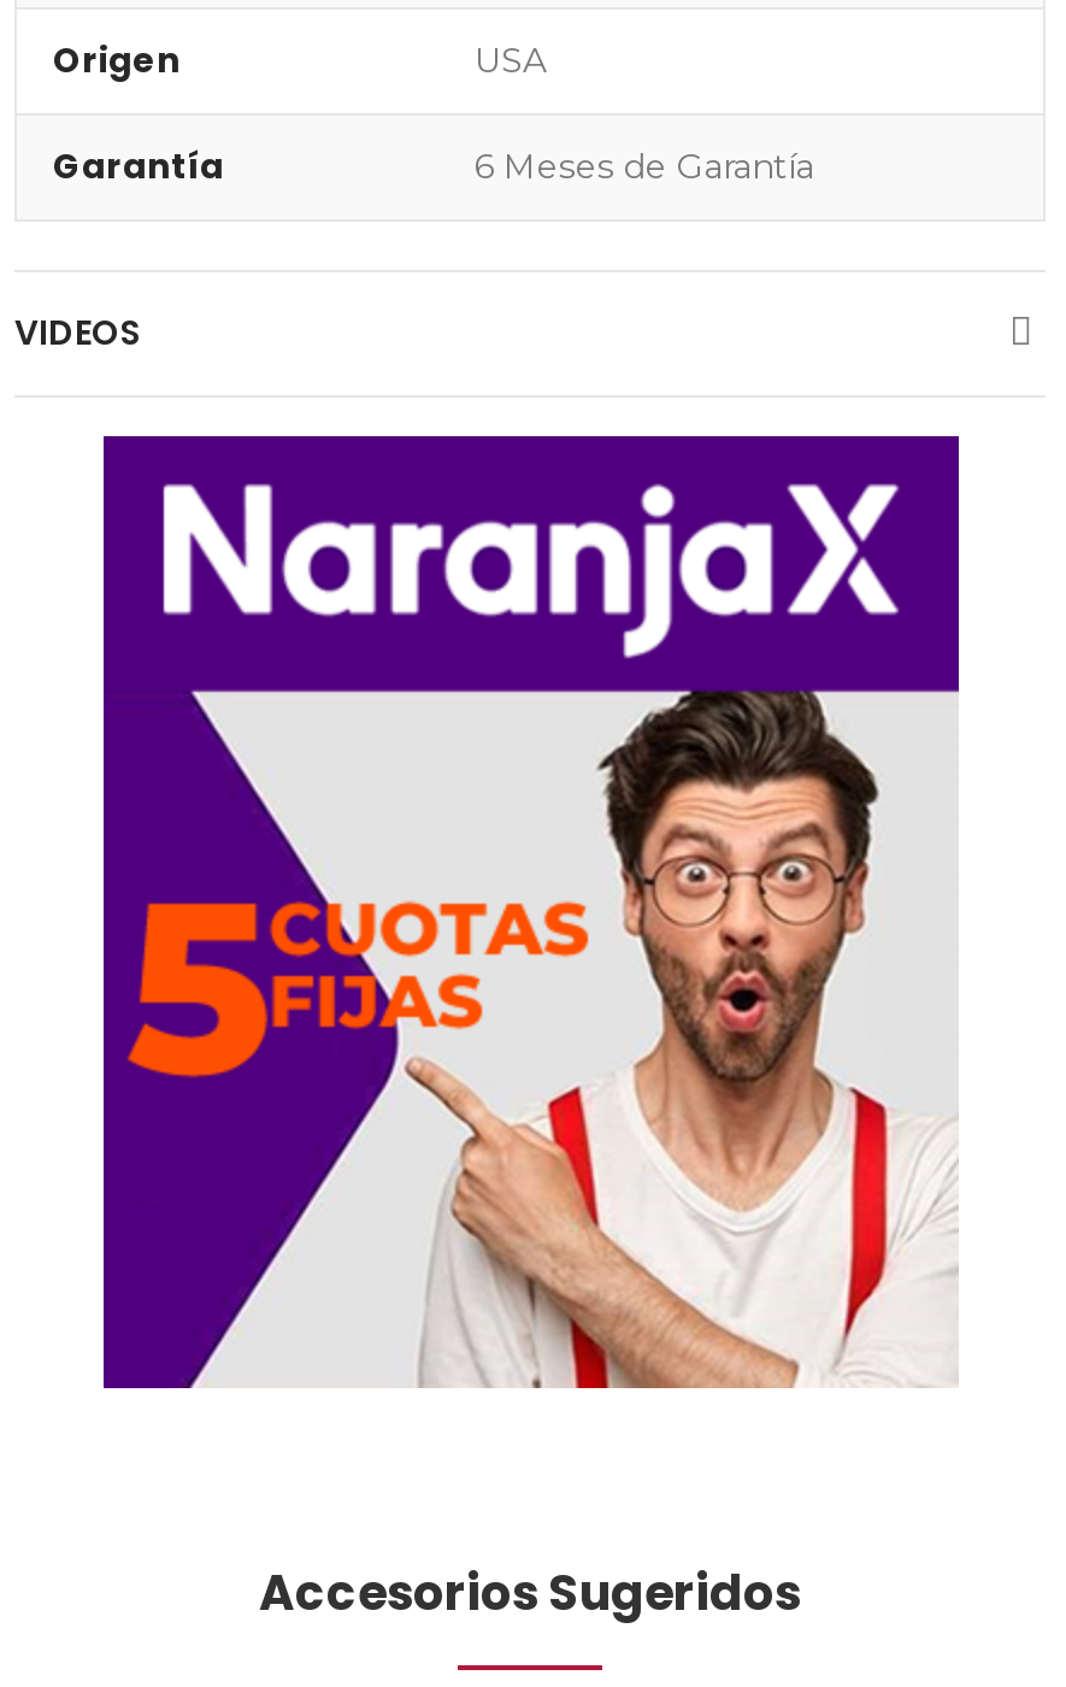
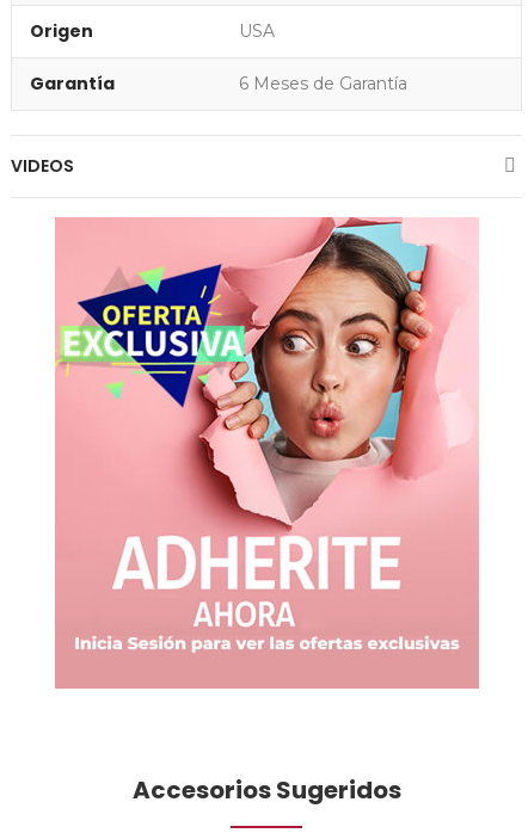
[101,434,961,1391] [image] -> [54,216,479,689] [image]

